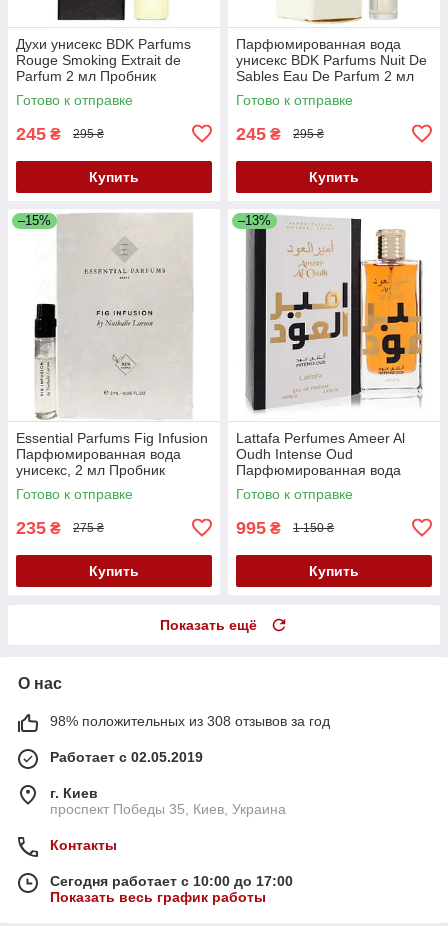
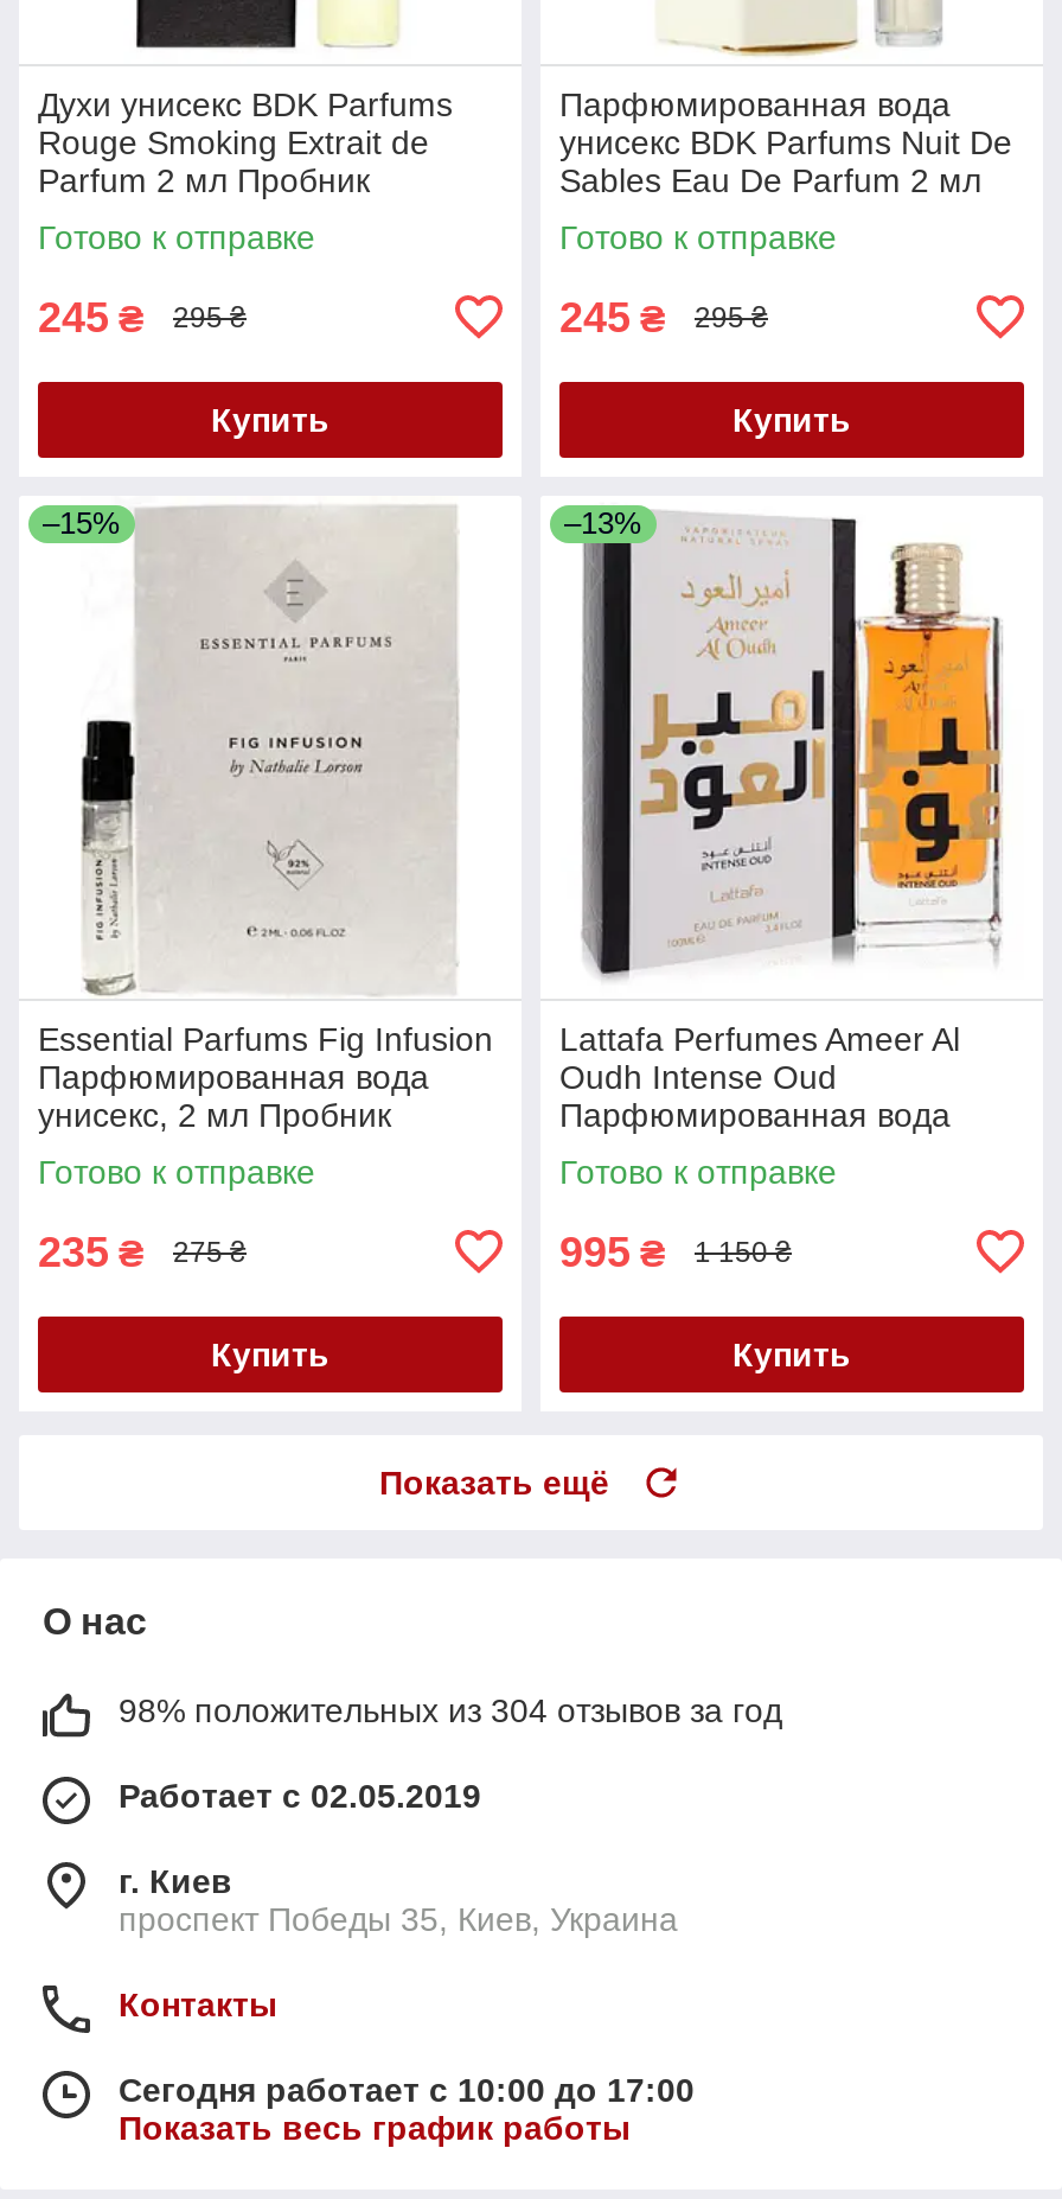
[50,713,330,729] 98% положительных из 308 отзывов за год -> [119,1691,782,1729] 98% положительных из 304 отзывов за год

